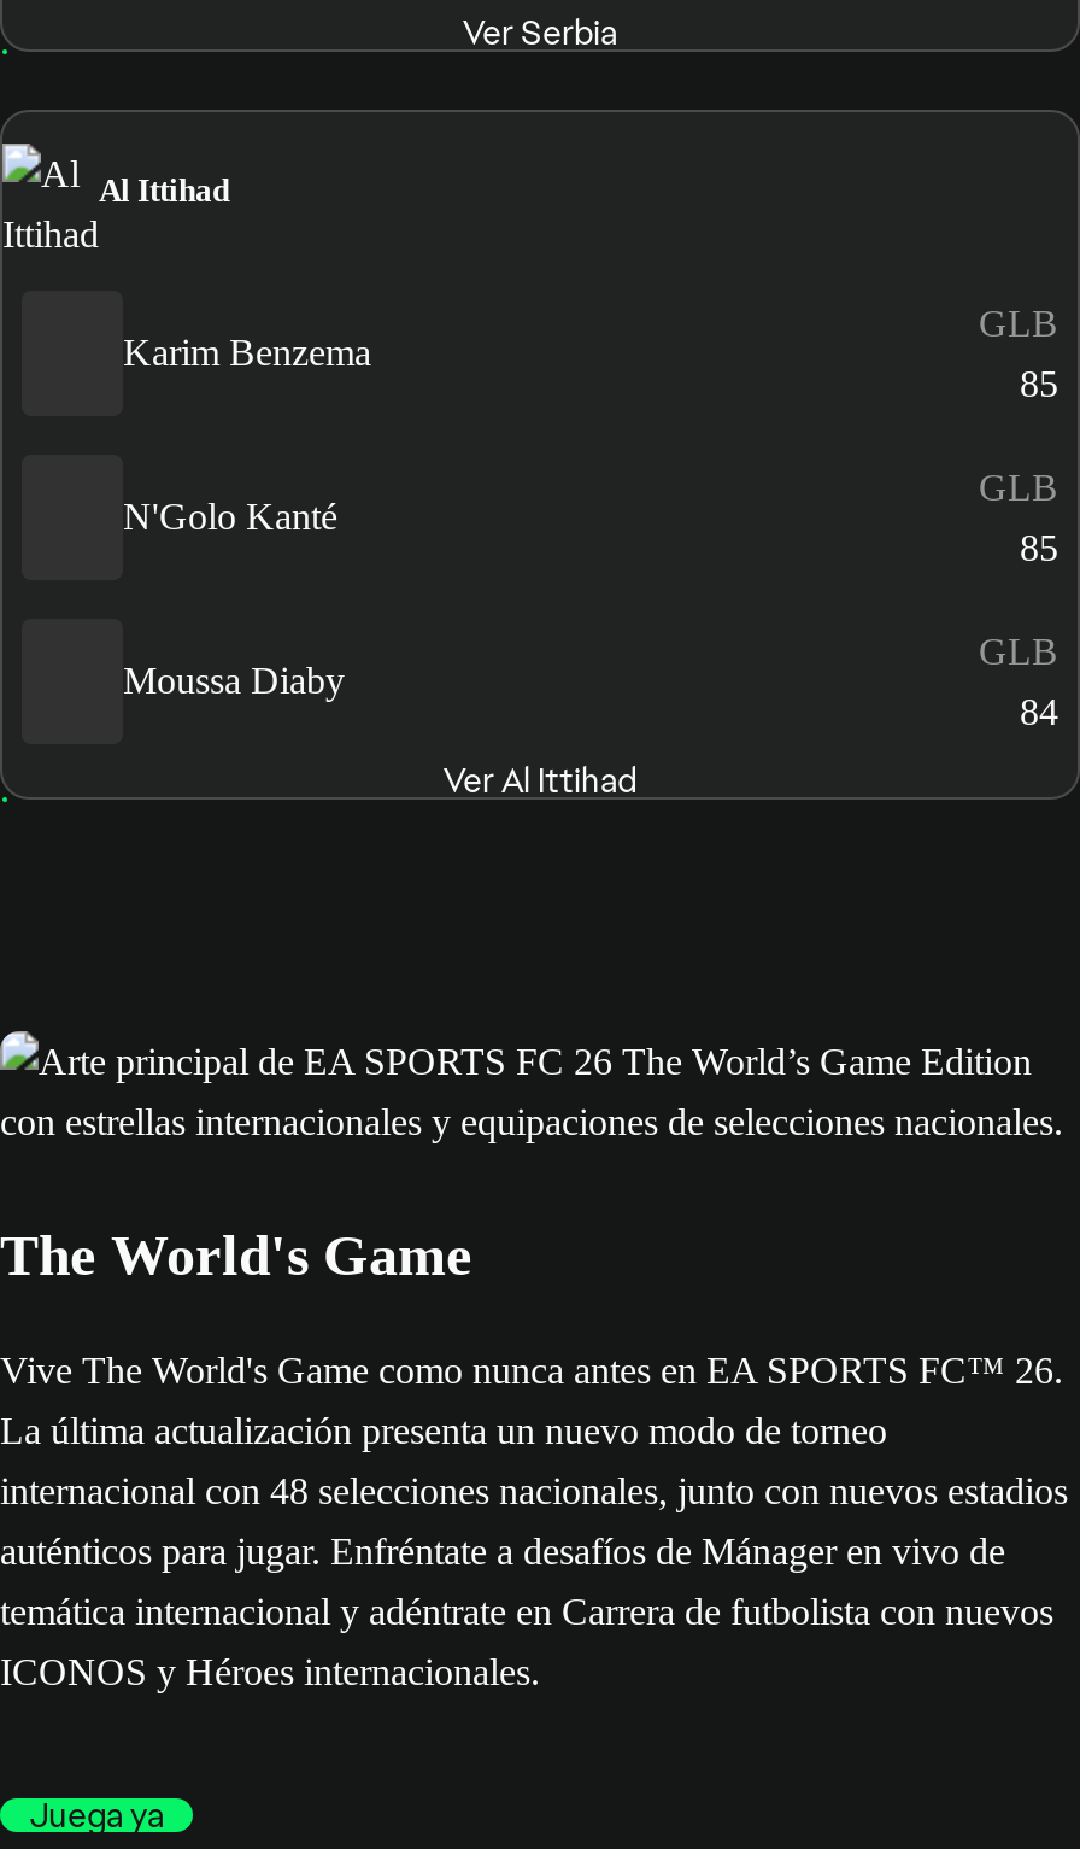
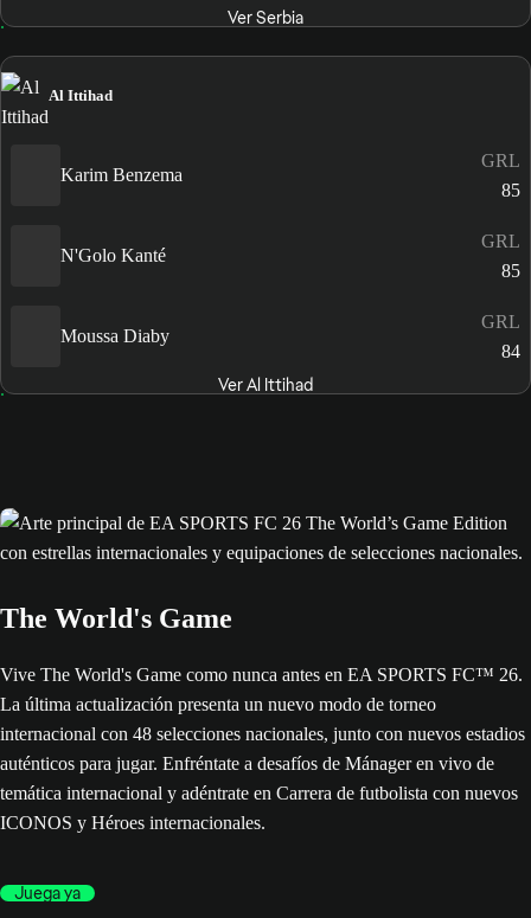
[979,302,1058,343] GLB -> [481,150,520,170] GRL
[979,466,1058,507] GLB -> [481,230,520,251] GRL
[979,630,1058,671] GLB -> [481,311,520,331] GRL

